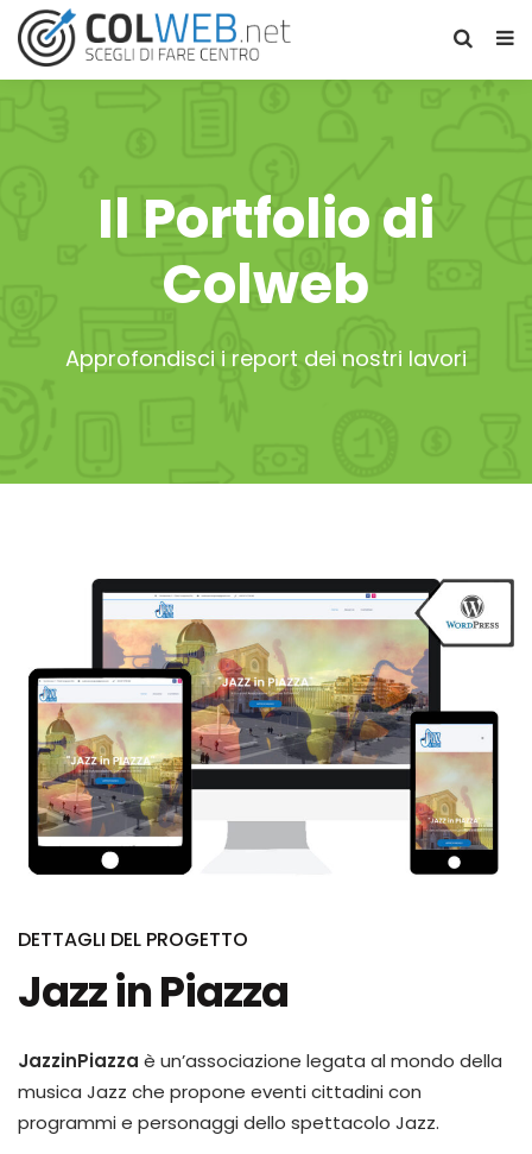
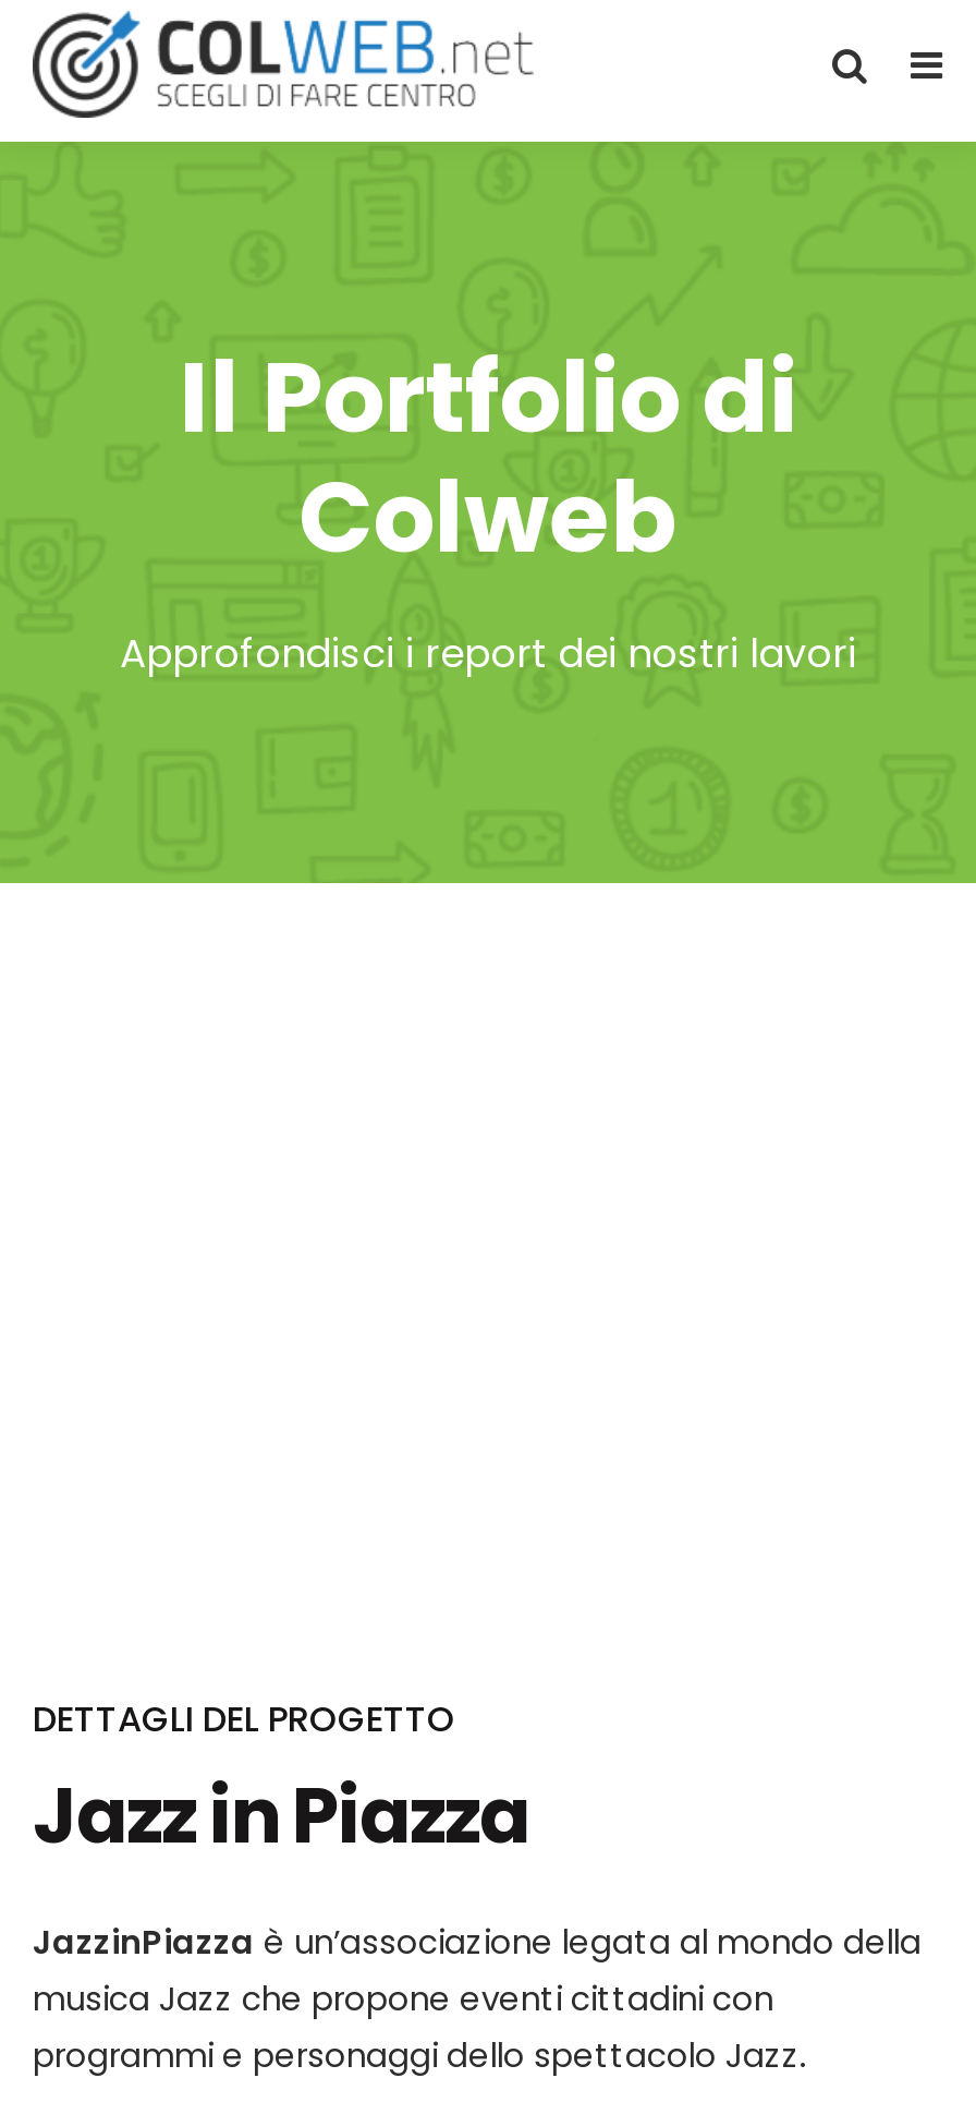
[27,578,515,876] [image] -> none

